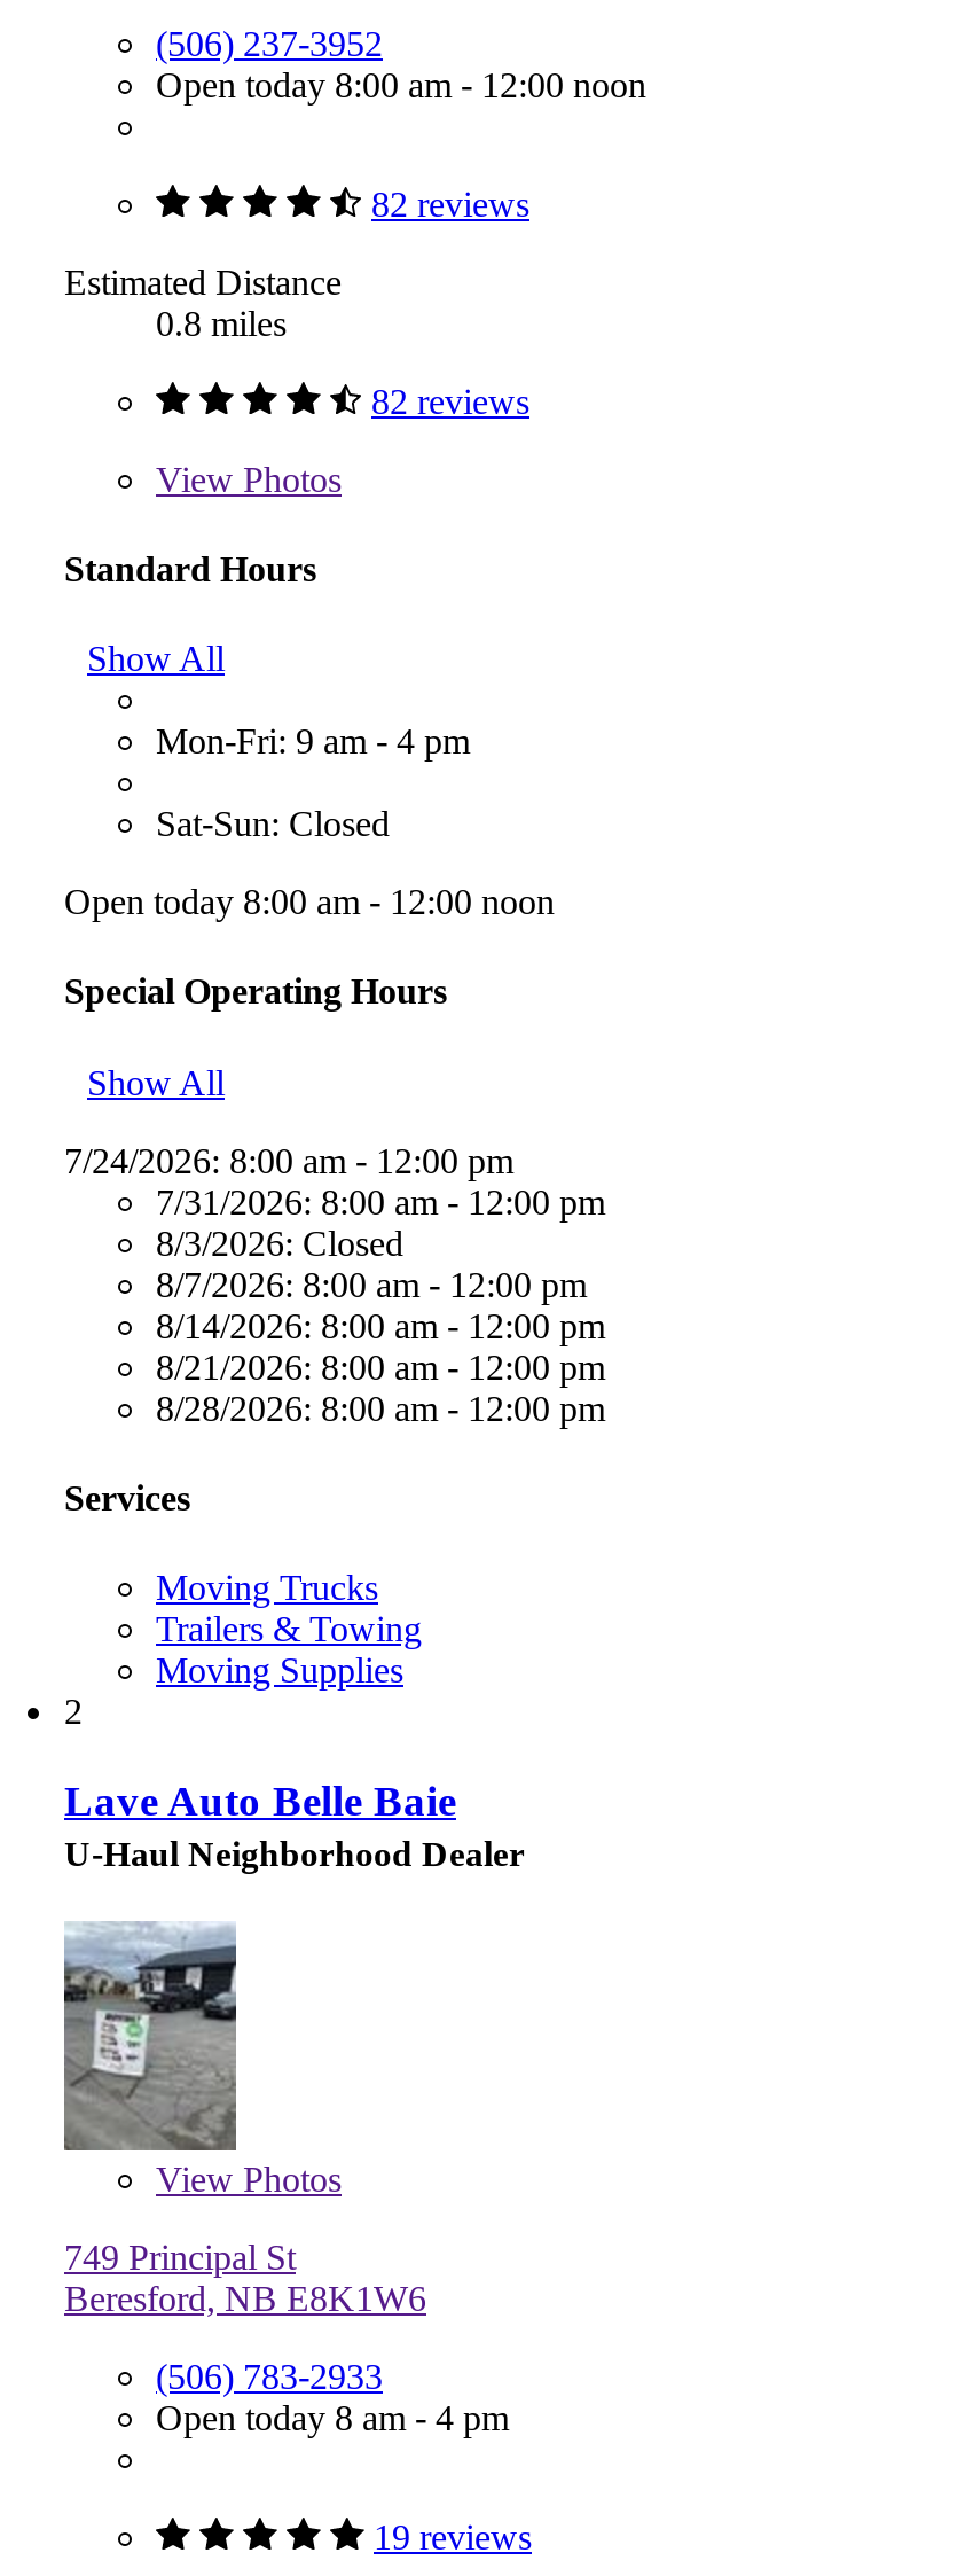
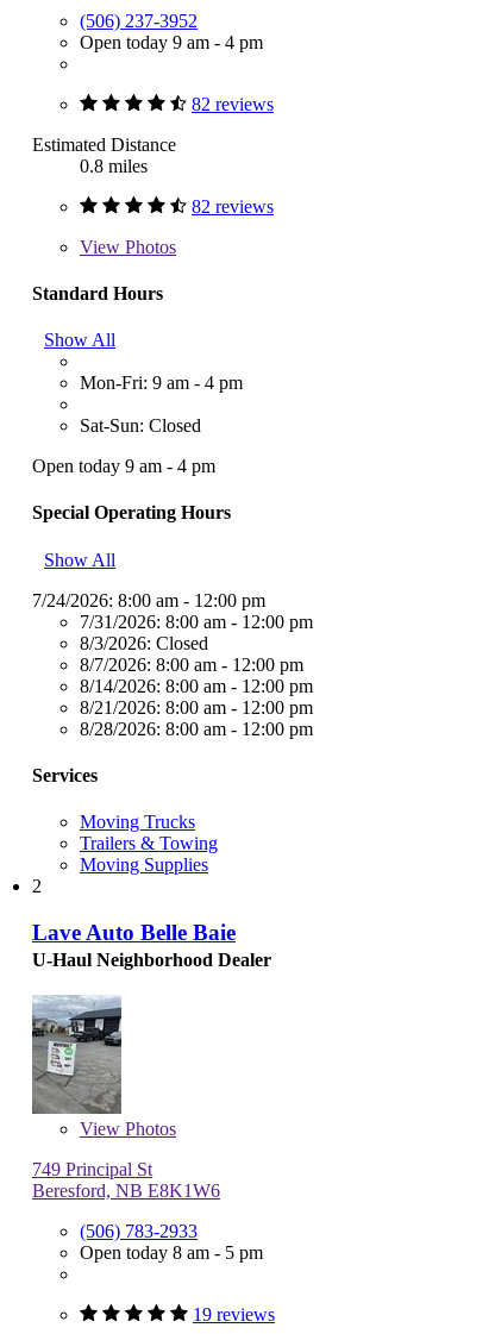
[156,64,646,103] Open today 8:00 am - 12:00 noon -> [80,32,263,52] Open today 9 am - 4 pm
[64,882,555,921] Open today 8:00 am - 12:00 noon -> [32,456,215,476] Open today 9 am - 4 pm
[156,2397,509,2436] Open today 8 am - 4 pm -> [80,1242,263,1262] Open today 8 am - 5 pm

